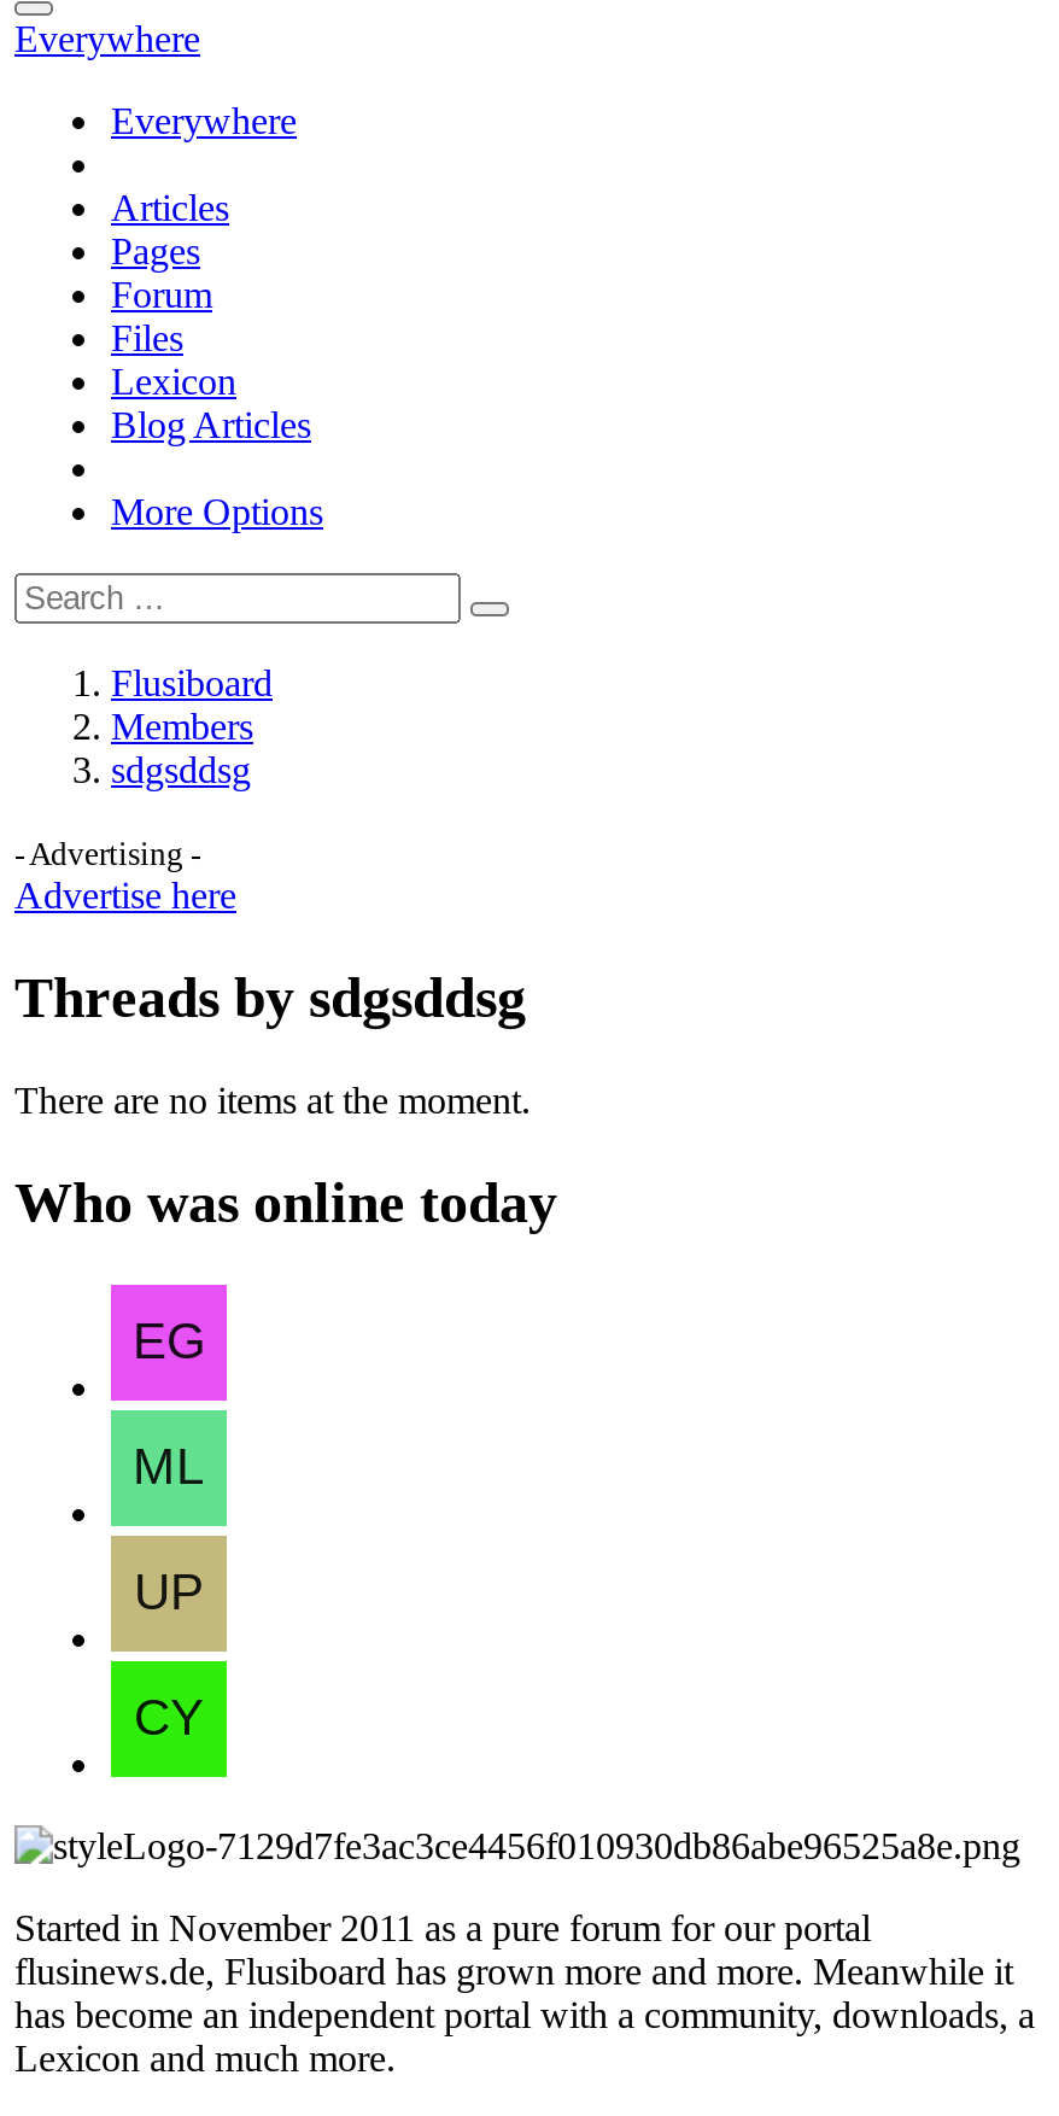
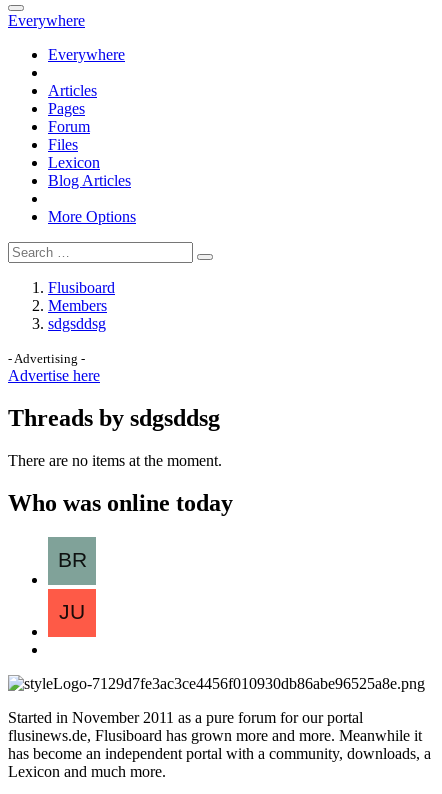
[109,1282,229,1779] [image] -> [47,536,97,655] [image]

